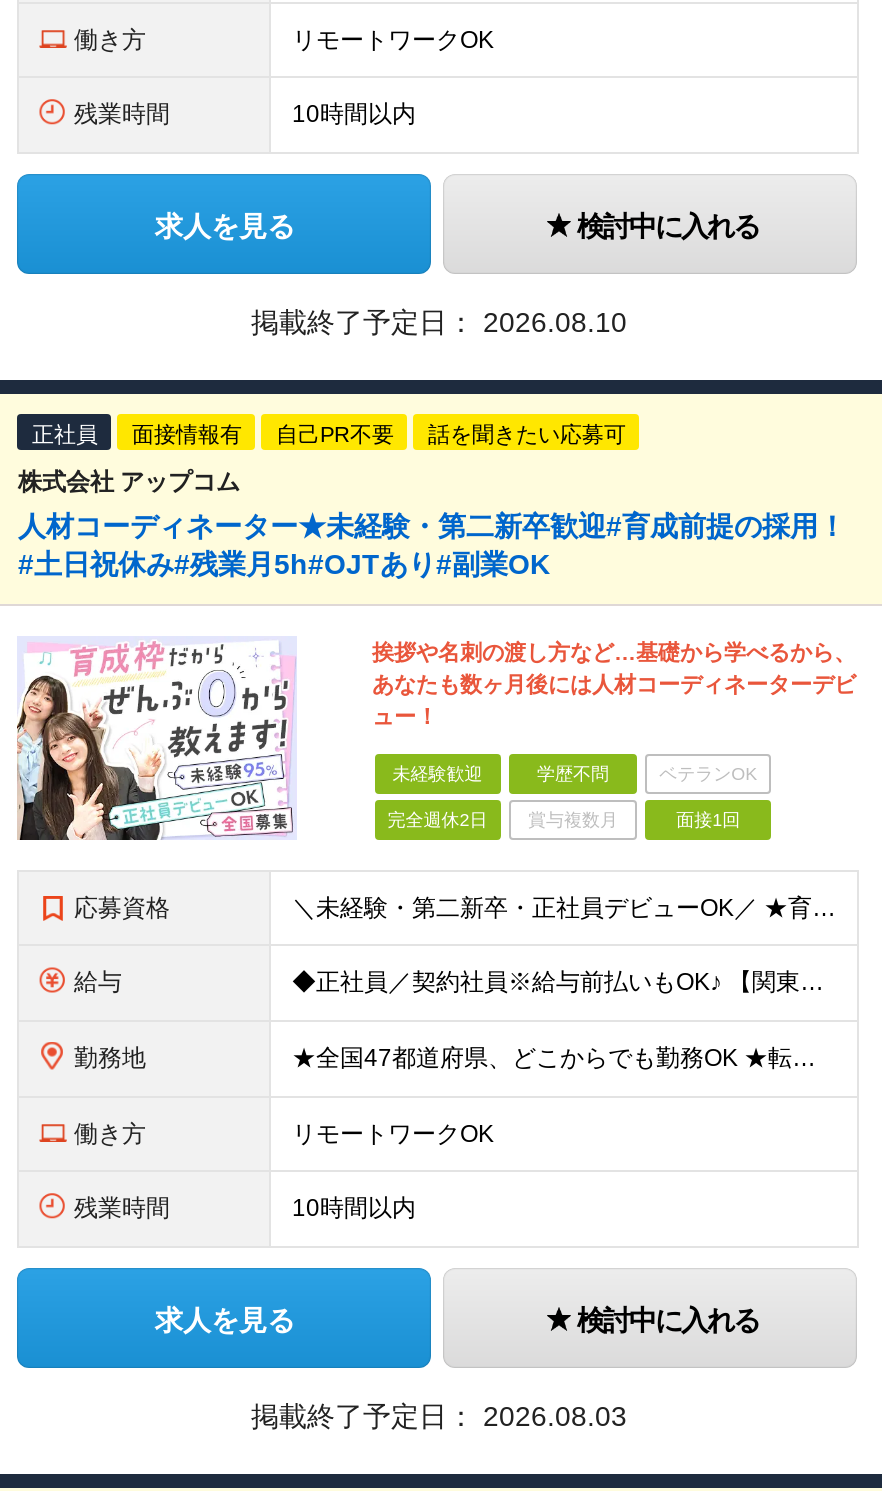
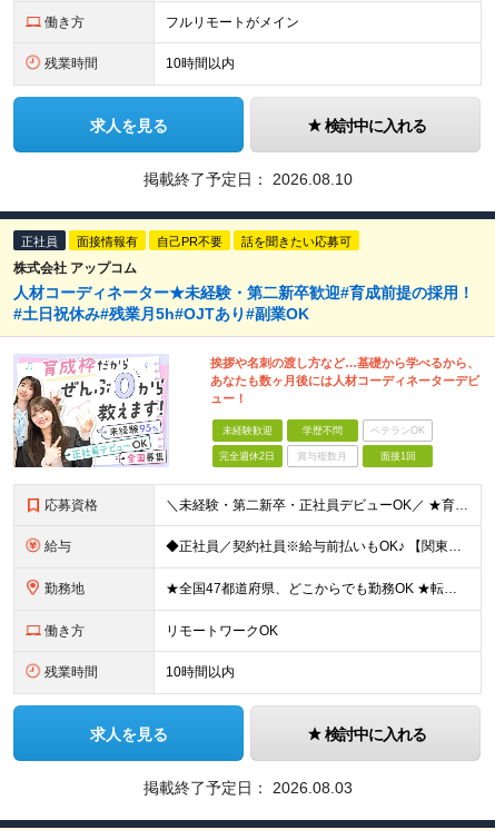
[292,26,494,54] リモートワークOK -> [166,14,300,30] フルリモートがメイン

